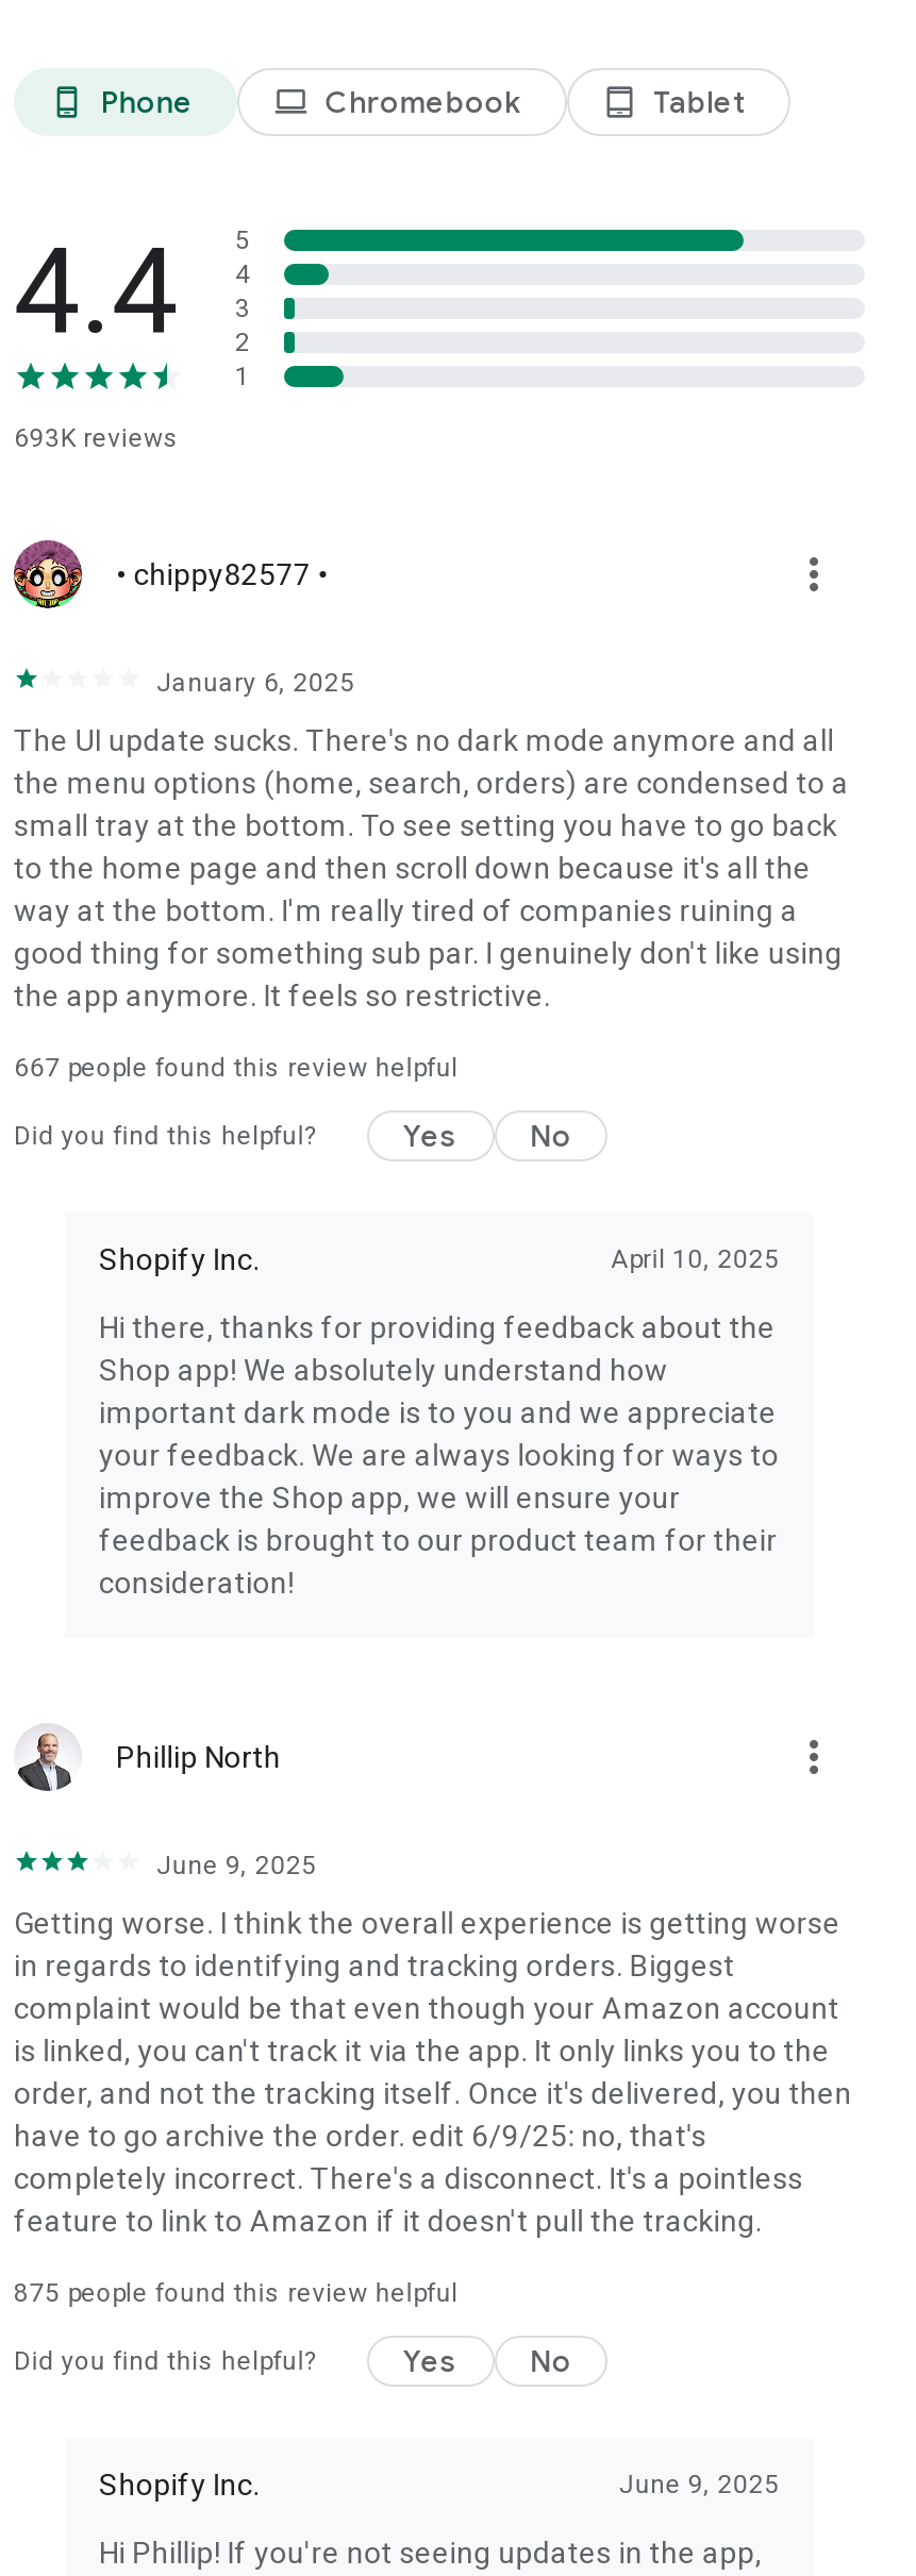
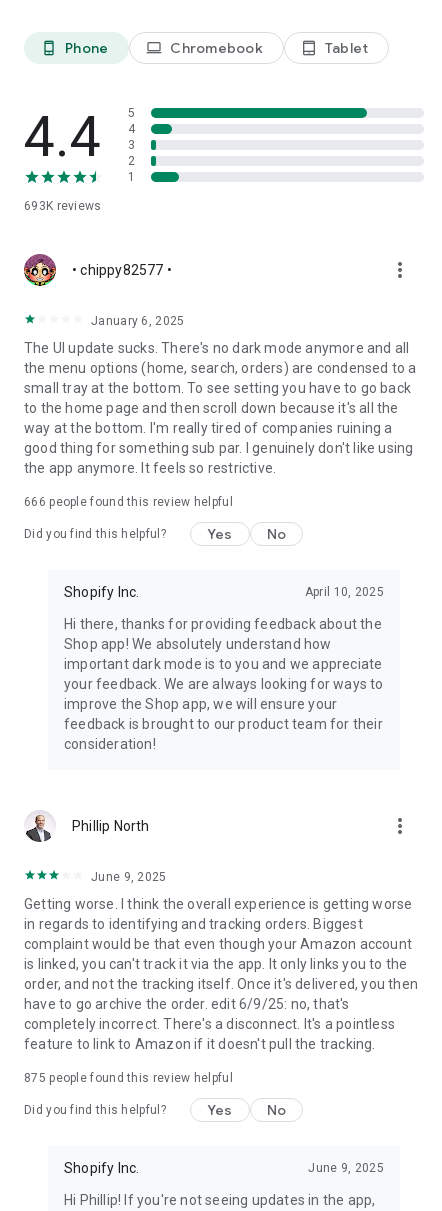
[14,1053,458,1083] 667 people found this review helpful -> [24,495,233,509] 666 people found this review helpful

